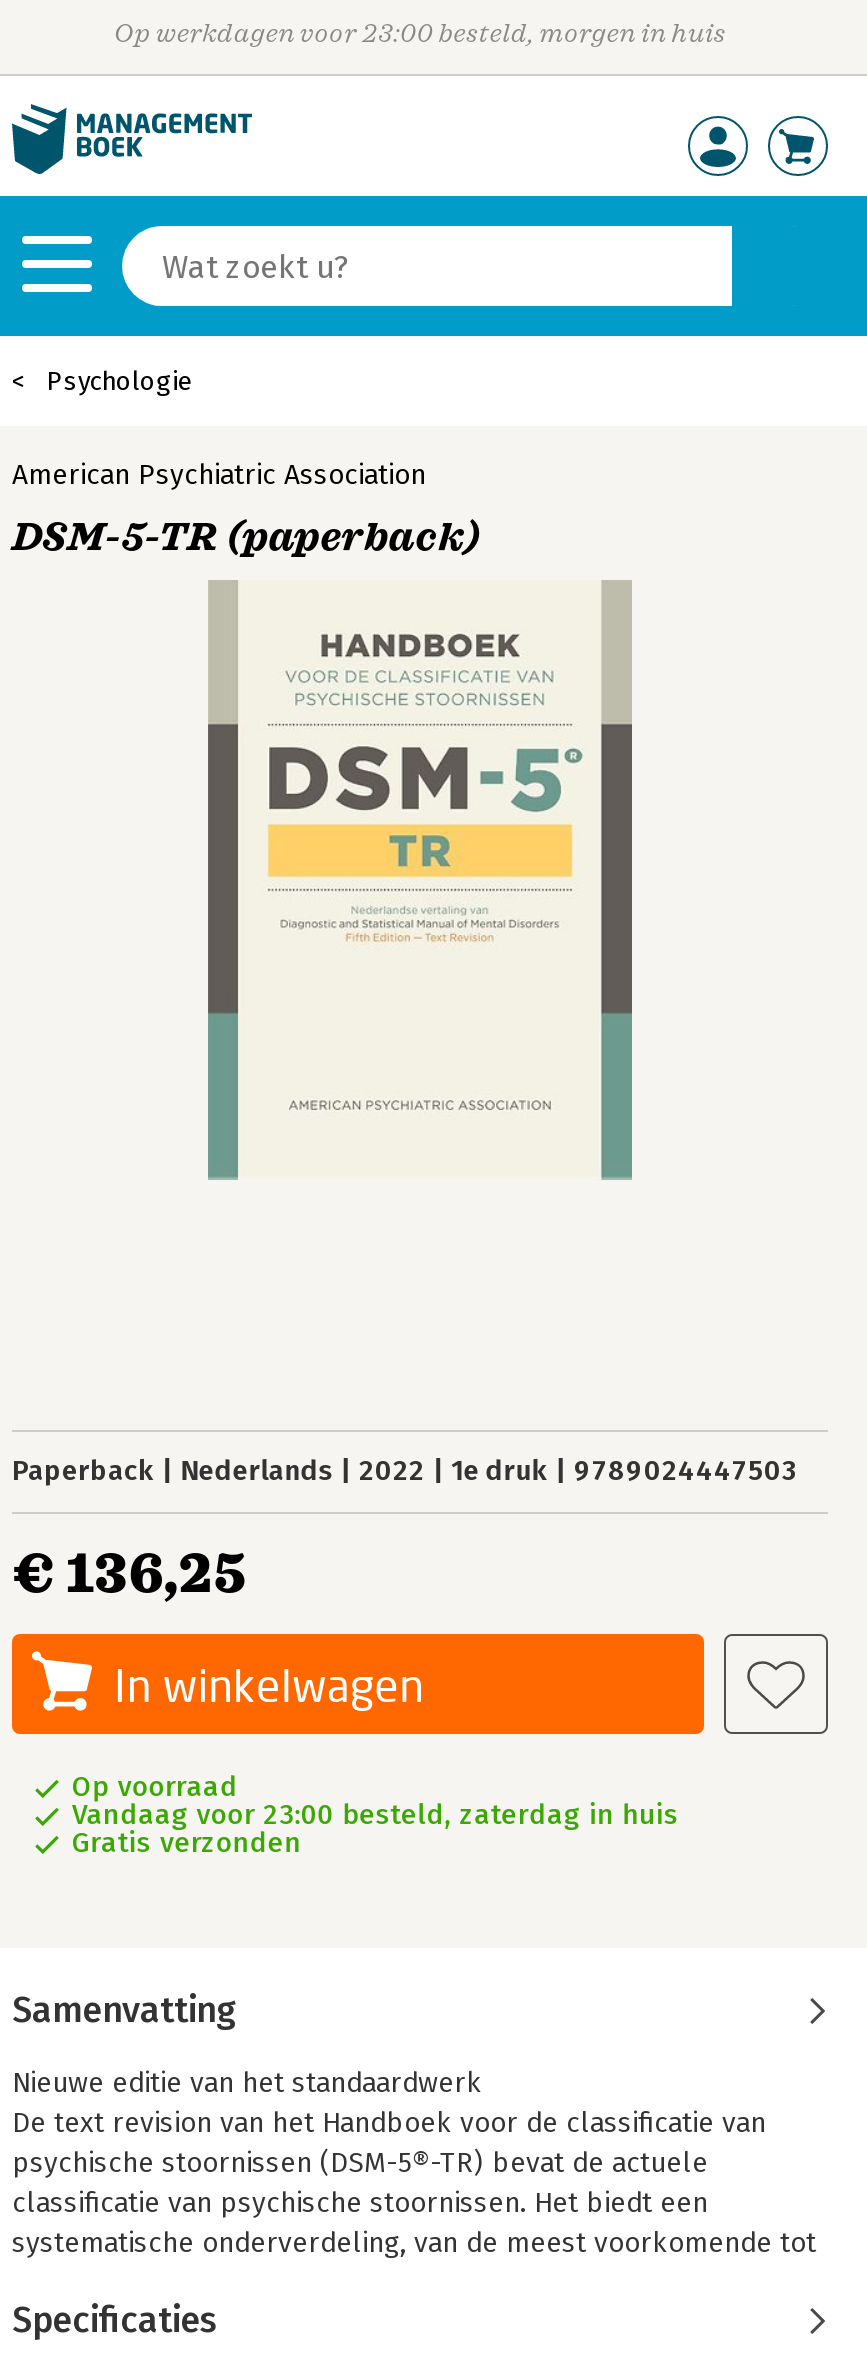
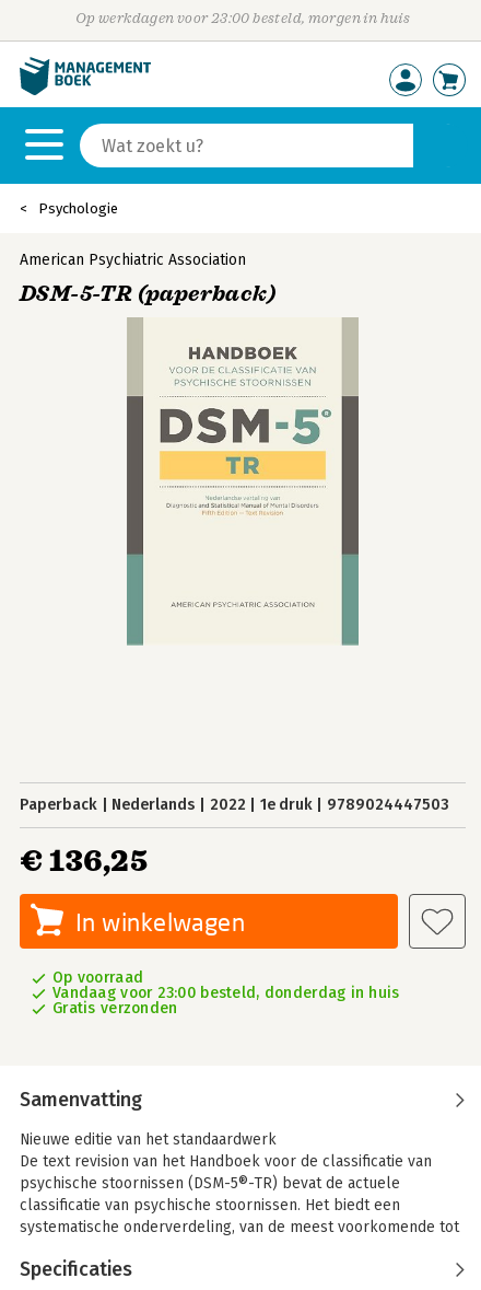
[72,1798,679,1832] Vandaag voor 23:00 besteld, zaterdag in huis -> [52,984,400,1002] Vandaag voor 23:00 besteld, donderdag in huis

